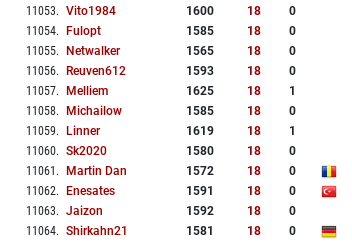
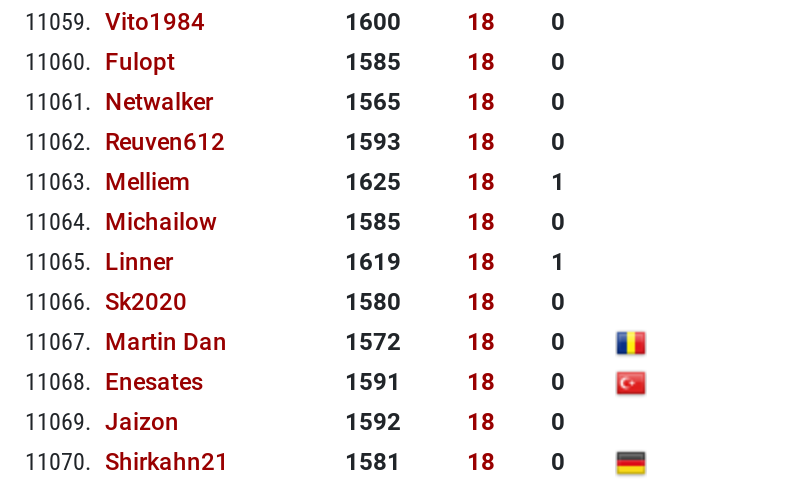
[26,4,116,18] 11053. Vito1984 -> [25,8,205,36] 11059. Vito1984
[26,24,101,38] 11054. Fulopt -> [25,48,175,76] 11060. Fulopt
[26,44,120,58] 11055. Netwalker -> [25,88,213,116] 11061. Netwalker
[26,64,126,78] 11056. Reuven612 -> [25,128,225,156] 11062. Reuven612
[26,84,108,98] 11057. Melliem -> [25,168,189,196] 11063. Melliem
[26,104,122,118] 11058. Michailow -> [25,208,217,236] 11064. Michailow
[26,124,100,138] 11059. Linner -> [25,248,173,276] 11065. Linner
[26,144,107,158] 11060. Sk2020 -> [25,288,187,316] 11066. Sk2020
[26,164,127,178] 11061. Martin Dan -> [25,328,227,356] 11067. Martin Dan
[26,184,115,198] 11062. Enesates -> [25,368,203,396] 11068. Enesates
[26,204,103,218] 11063. Jaizon -> [25,408,179,436] 11069. Jaizon
[26,224,128,238] 11064. Shirkahn21 -> [25,448,229,476] 11070. Shirkahn21

